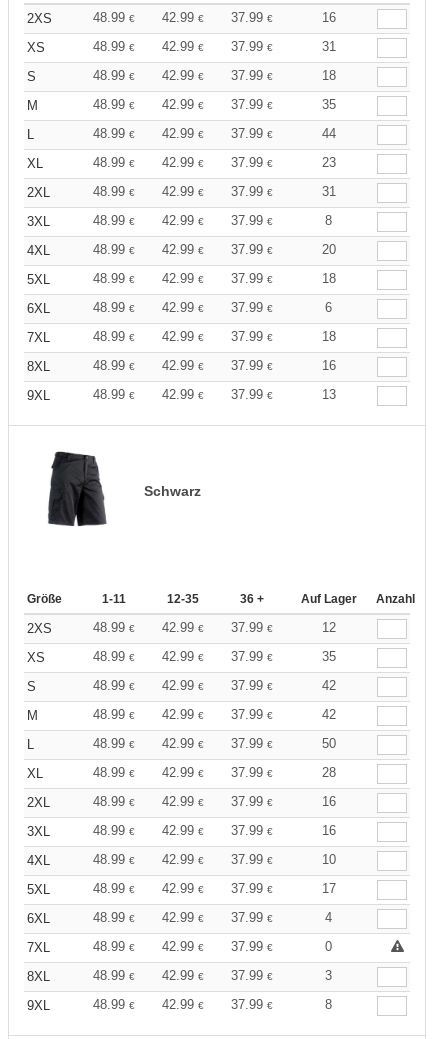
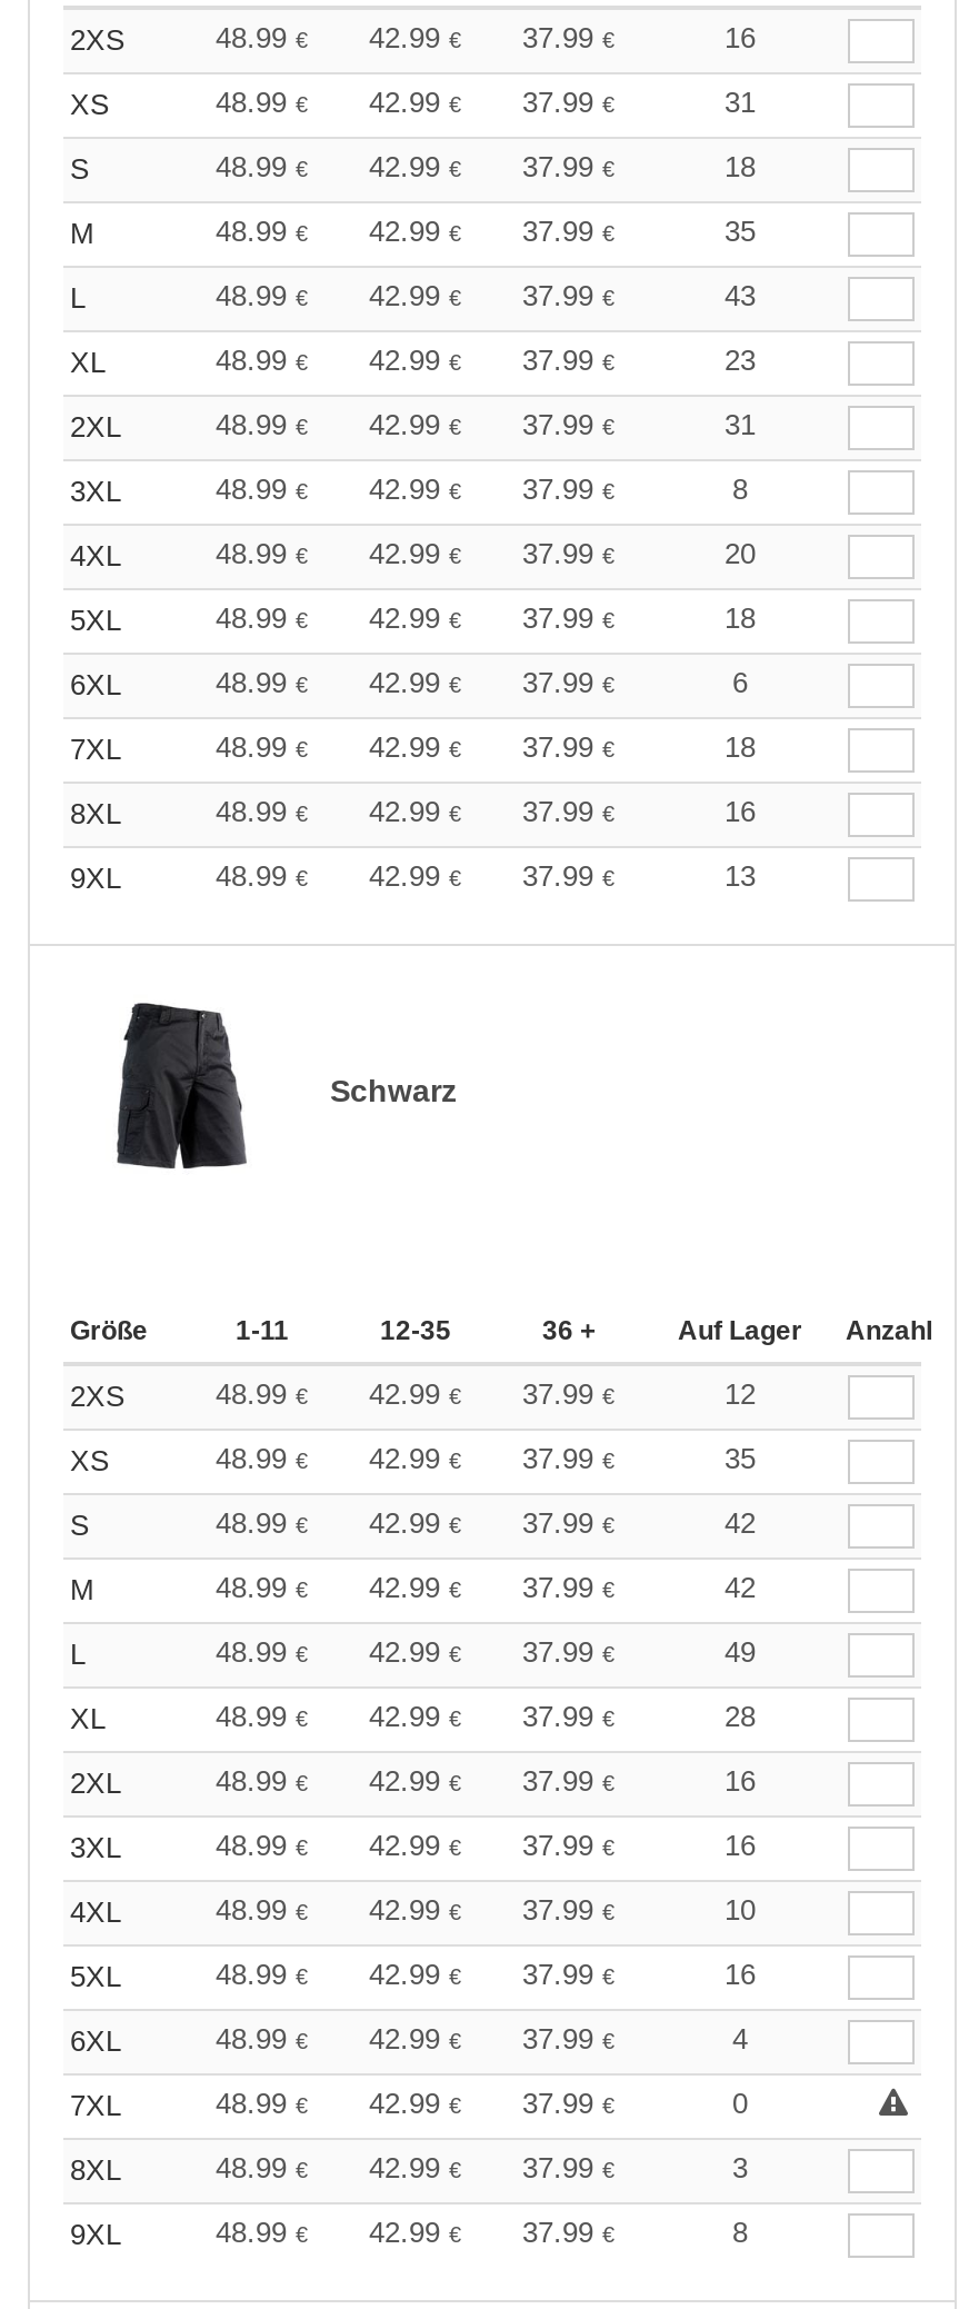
[321,126,335,141] 44 -> [725,279,756,312] 43
[321,736,335,751] 50 -> [725,1635,756,1669] 49
[321,881,335,896] 17 -> [725,1958,756,1991] 16

